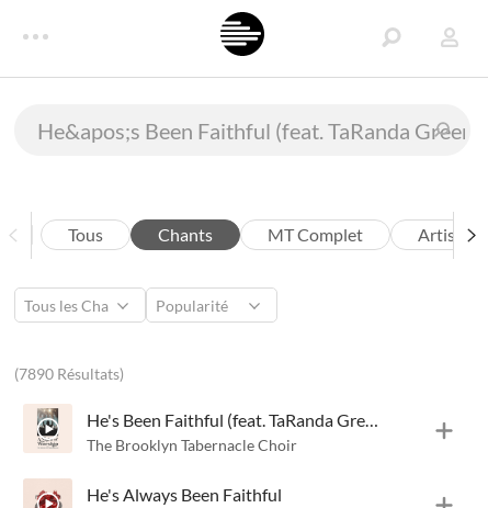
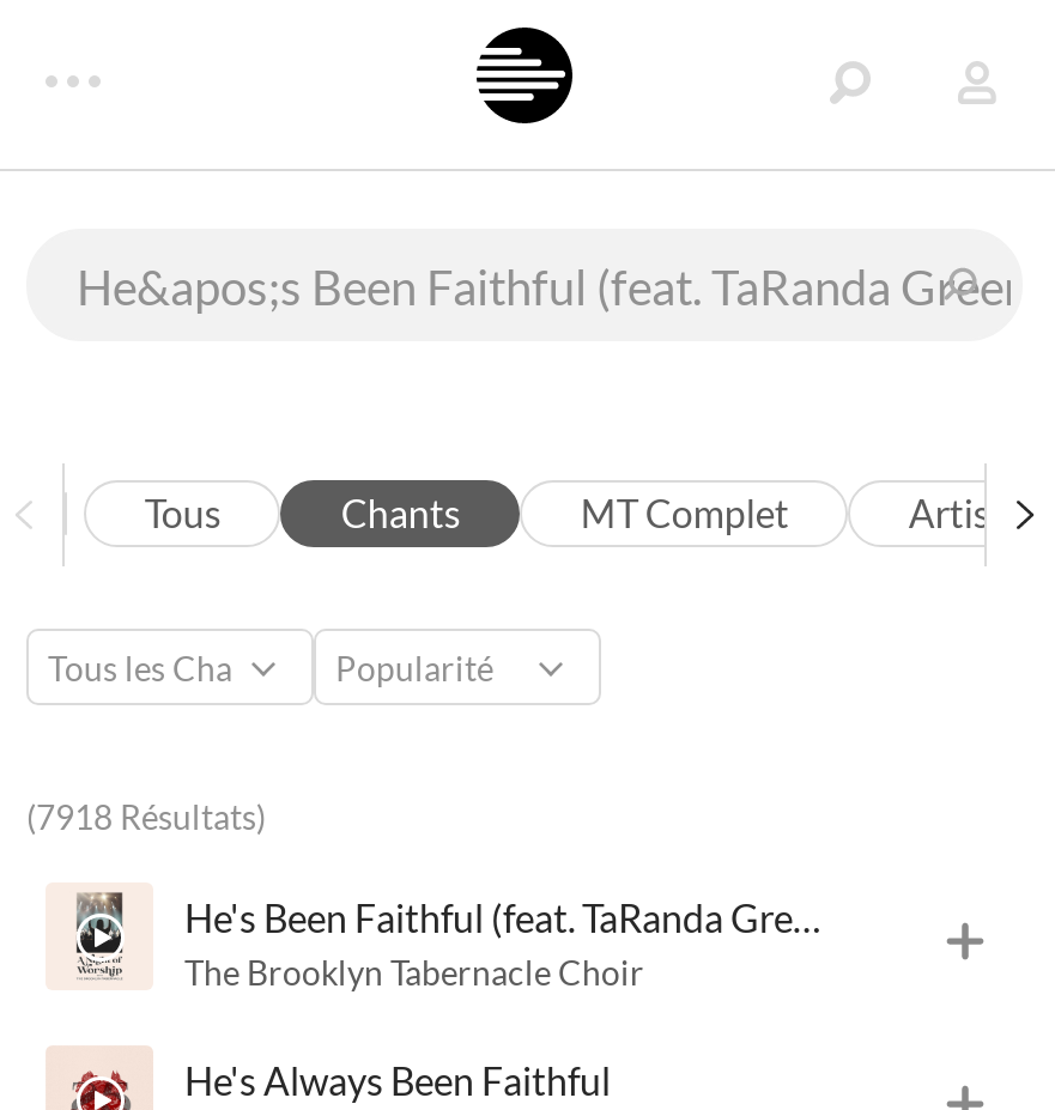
[14,364,124,383] (7890 Résultats) -> [26,796,266,837] (7918 Résultats)

